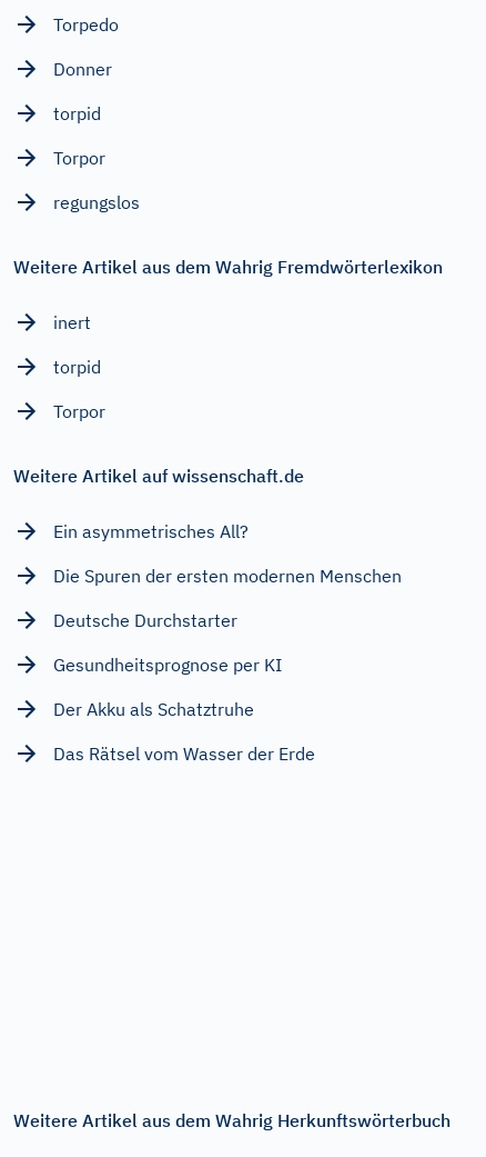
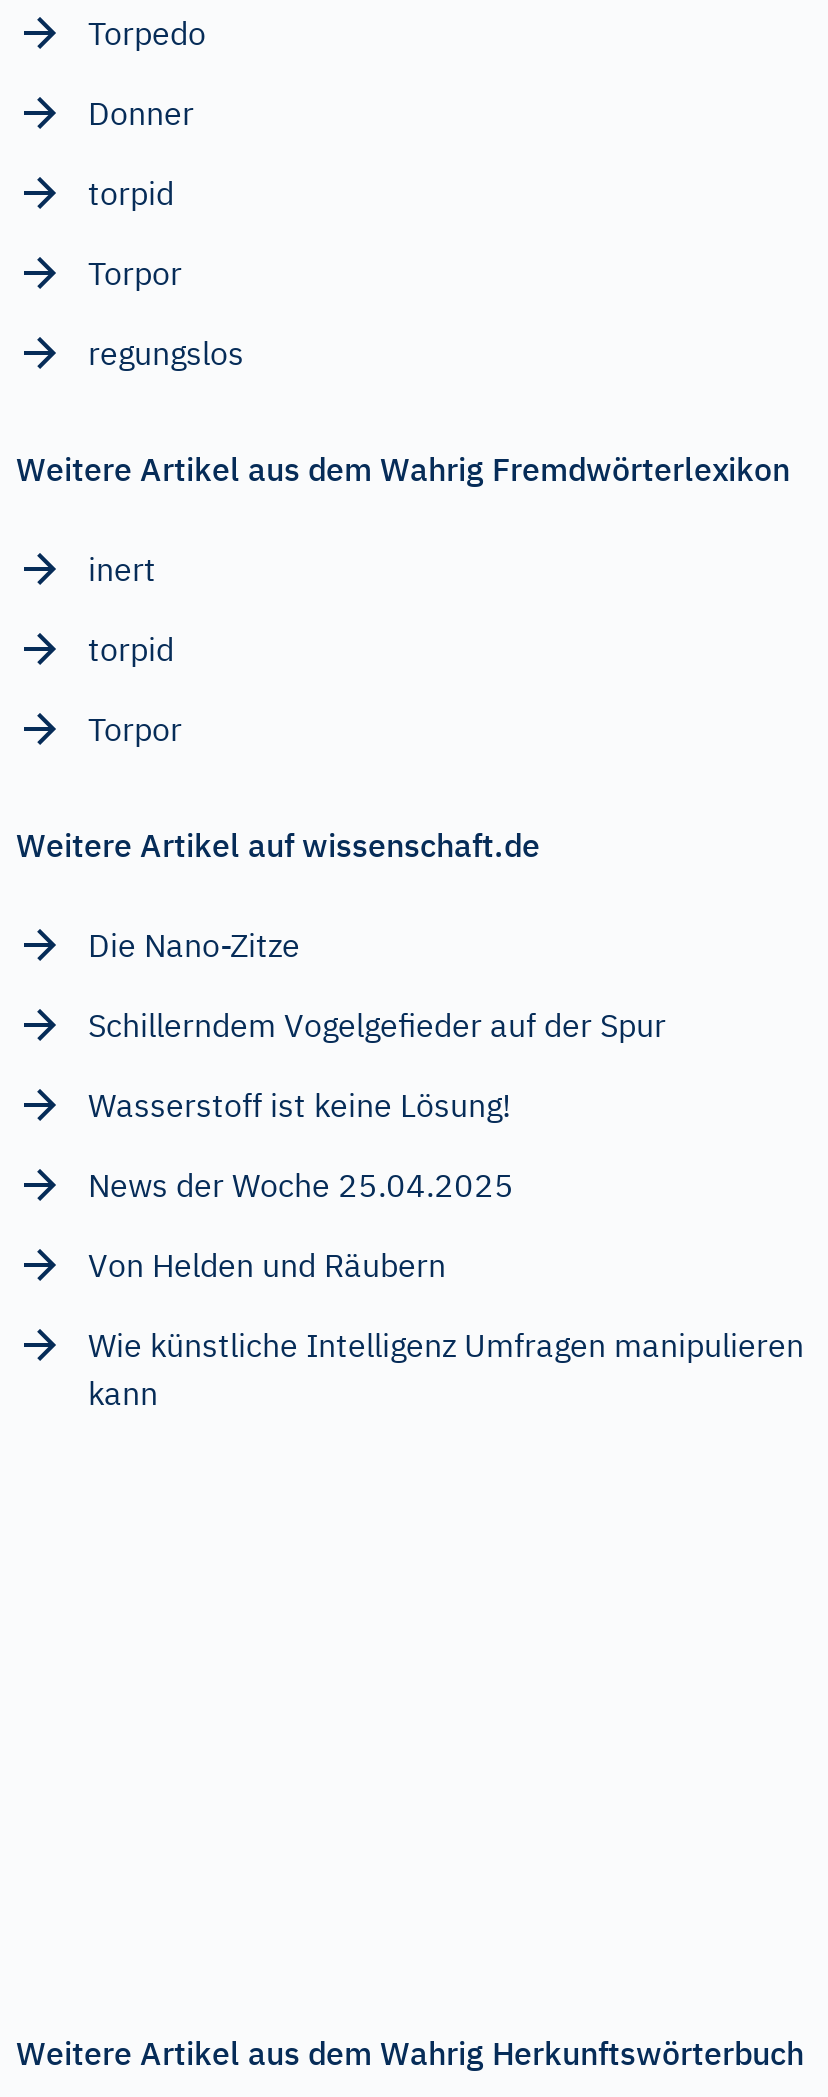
[53,520,249,542] Ein asymmetrisches All? -> [88,924,300,964] Die Nano-Zitze
[53,564,402,586] Die Spuren der ersten modernen Menschen -> [88,1004,666,1044] Schillerndem Vogelgefieder auf der Spur
[53,609,237,631] Deutsche Durchstarter -> [88,1084,512,1124] Wasserstoff ist keine Lösung!
[53,653,282,675] Gesundheitsprognose per KI -> [88,1164,514,1204] News der Woche 25.04.2025
[53,698,254,720] Der Akku als Schatztruhe -> [88,1244,446,1284] Von Helden und Räubern
[53,742,315,764] Das Rätsel vom Wasser der Erde -> [88,1324,804,1412] Wie künstliche Intelligenz Umfragen manipulieren | kann

